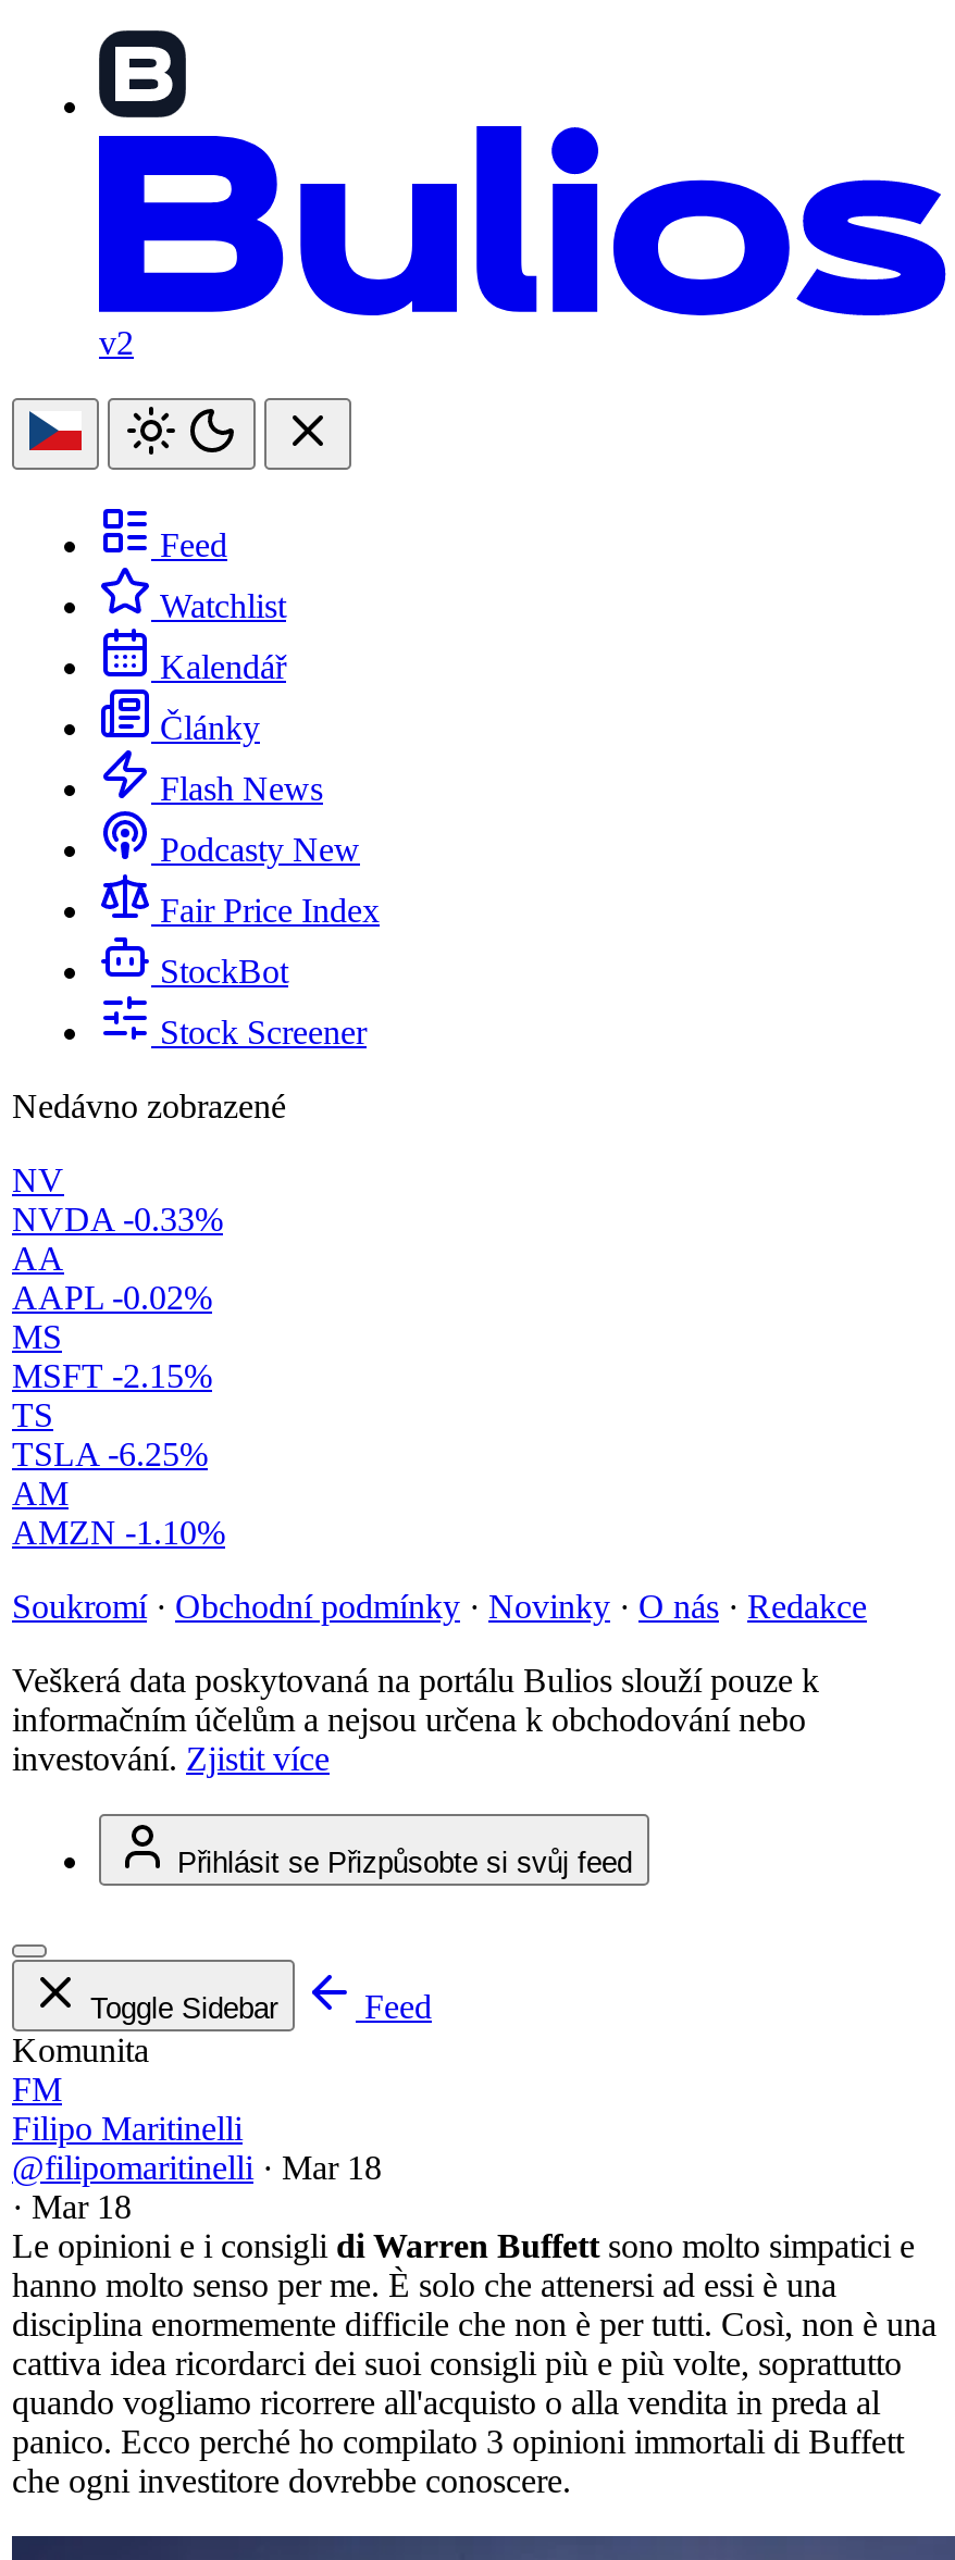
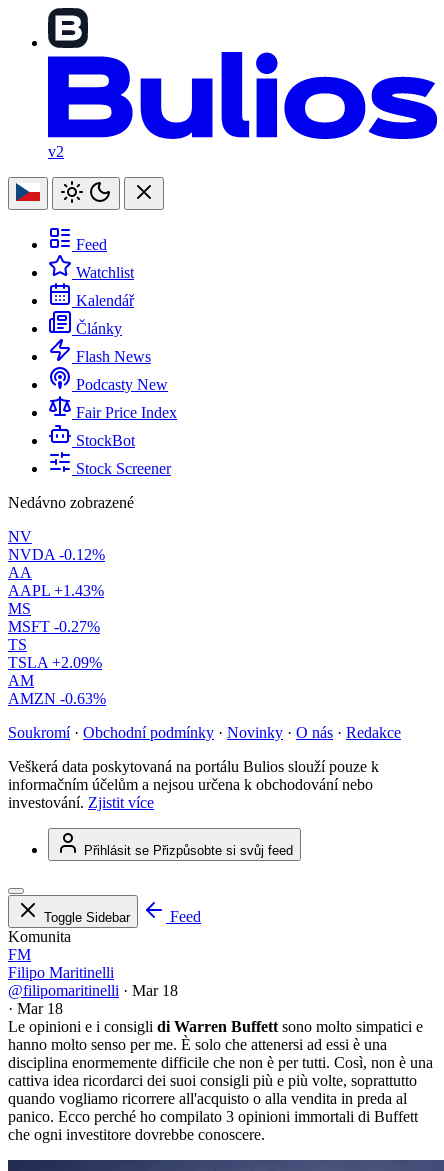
[12,1201,223,1238] NVDA -0.33% -> [8,546,105,563] NVDA -0.12%
[12,1279,212,1316] AAPL -0.02% -> [8,582,104,599] AAPL +1.43%
[12,1357,212,1394] MSFT -2.15% -> [8,618,100,635] MSFT -0.27%
[12,1436,208,1473] TSLA -6.25% -> [8,654,102,671] TSLA +2.09%
[12,1514,225,1551] AMZN -1.10% -> [8,690,106,707] AMZN -0.63%

